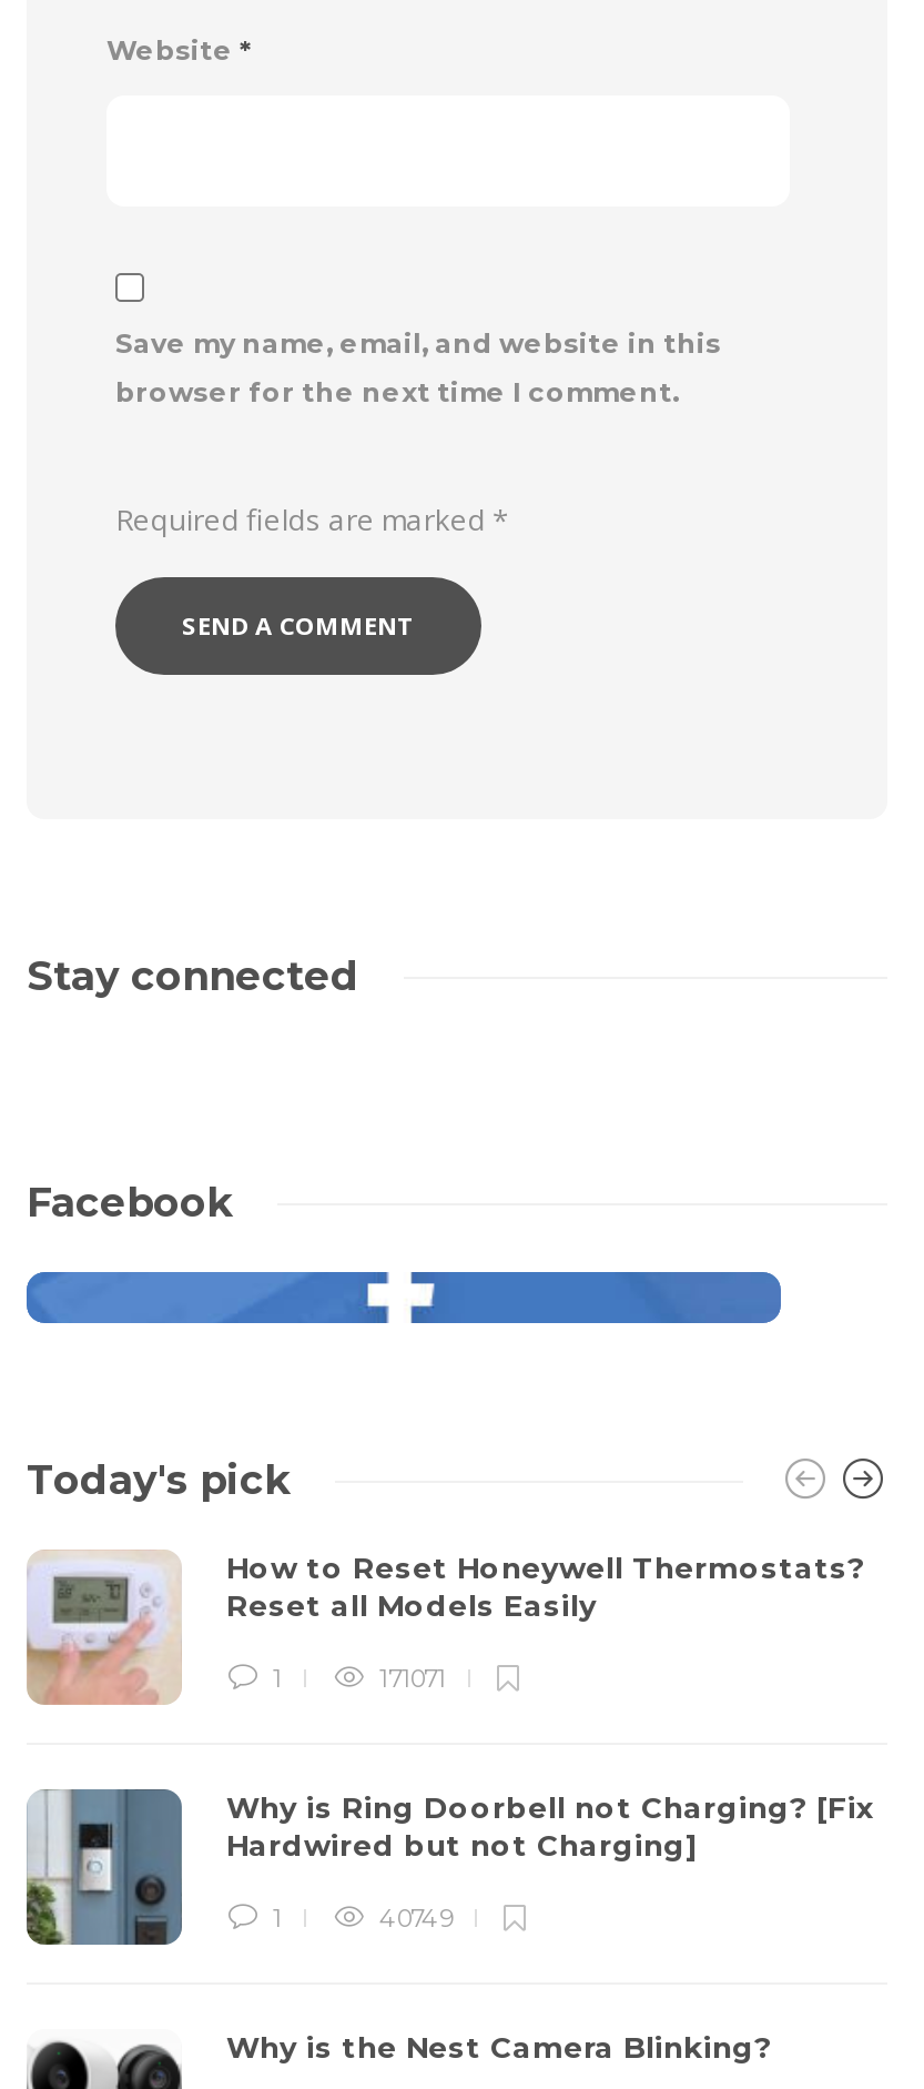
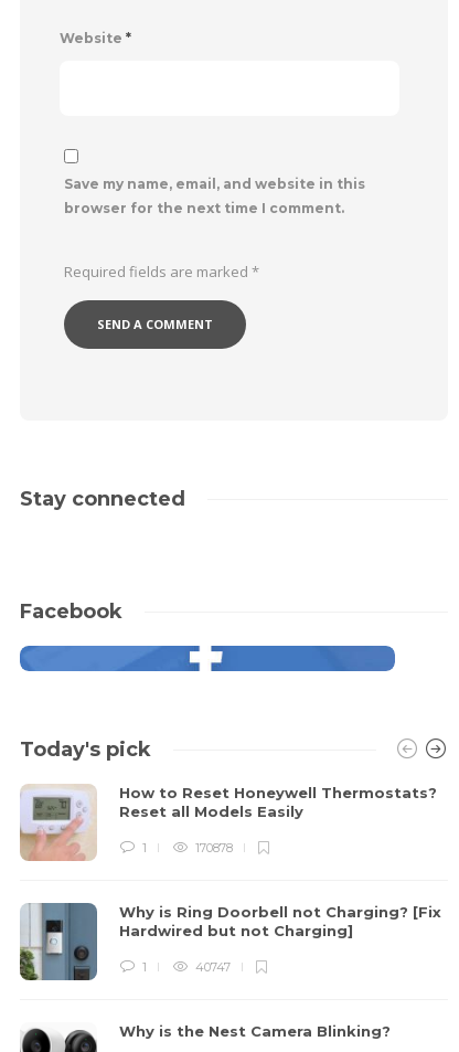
[373,1662,446,1693] 171071 -> [192,840,233,855] 170878
[373,1902,453,1933] 40749 -> [192,959,231,974] 40747

